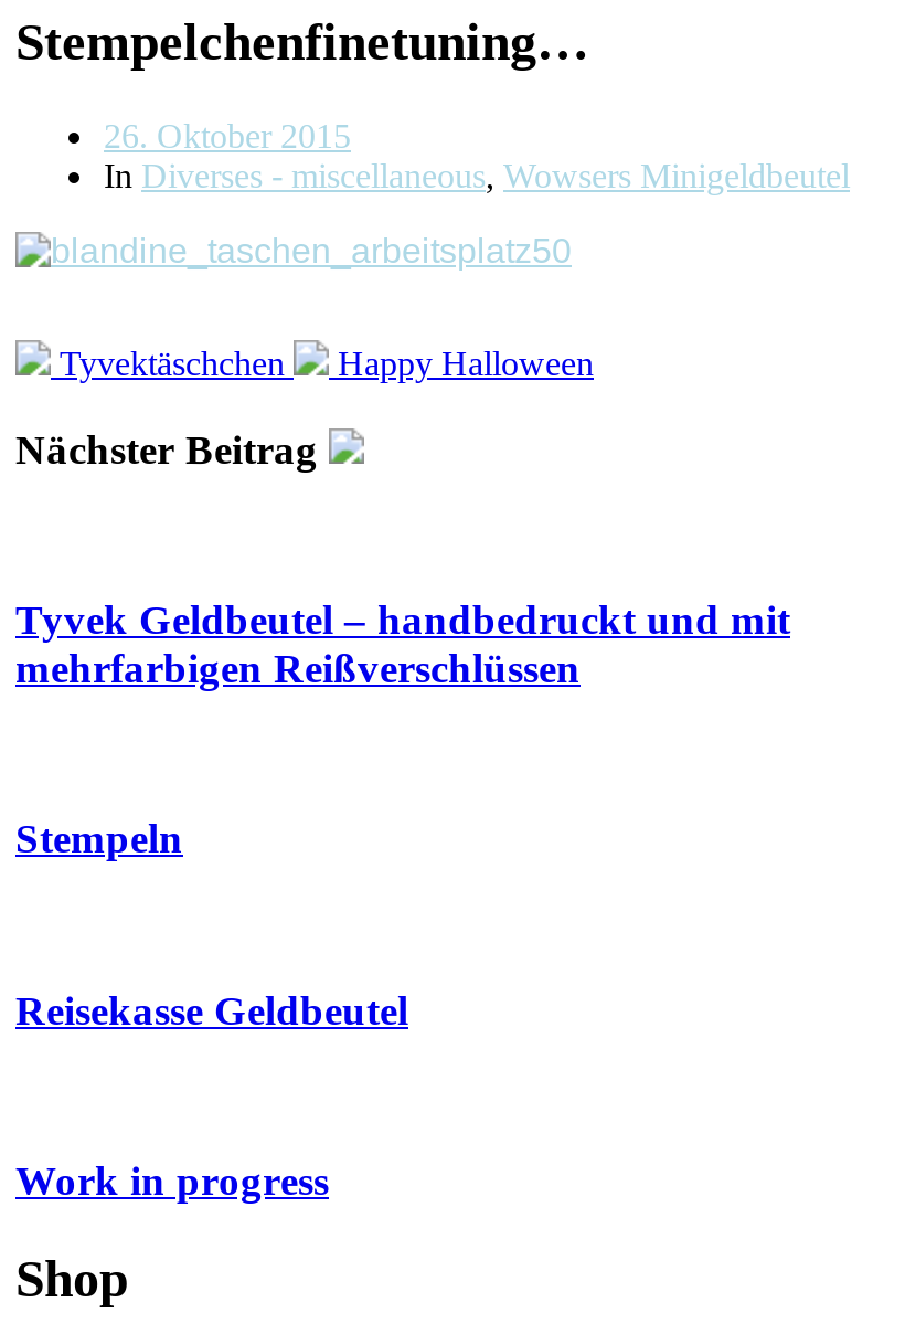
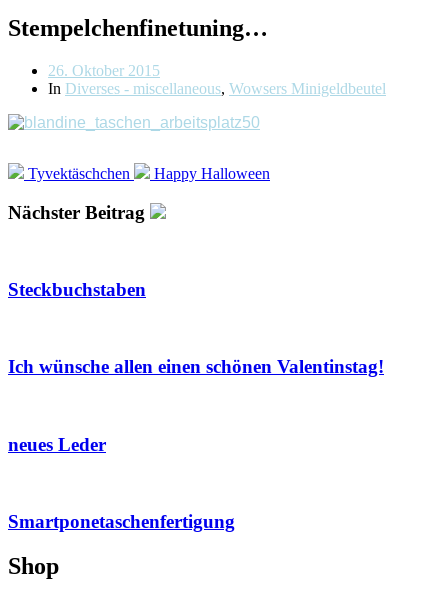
[15,596,790,691] Tyvek Geldbeutel – handbedruckt und mit | mehrfarbigen Reißverschlüssen -> [8,279,146,300] Steckbuchstaben
[15,816,183,862] Stempeln -> [8,356,384,377] Ich wünsche allen einen schönen Valentinstag!
[15,987,408,1033] Reisekasse Geldbeutel -> [8,434,106,455] neues Leder
[15,1158,329,1204] Work in progress -> [8,511,235,532] Smartponetaschenfertigung

